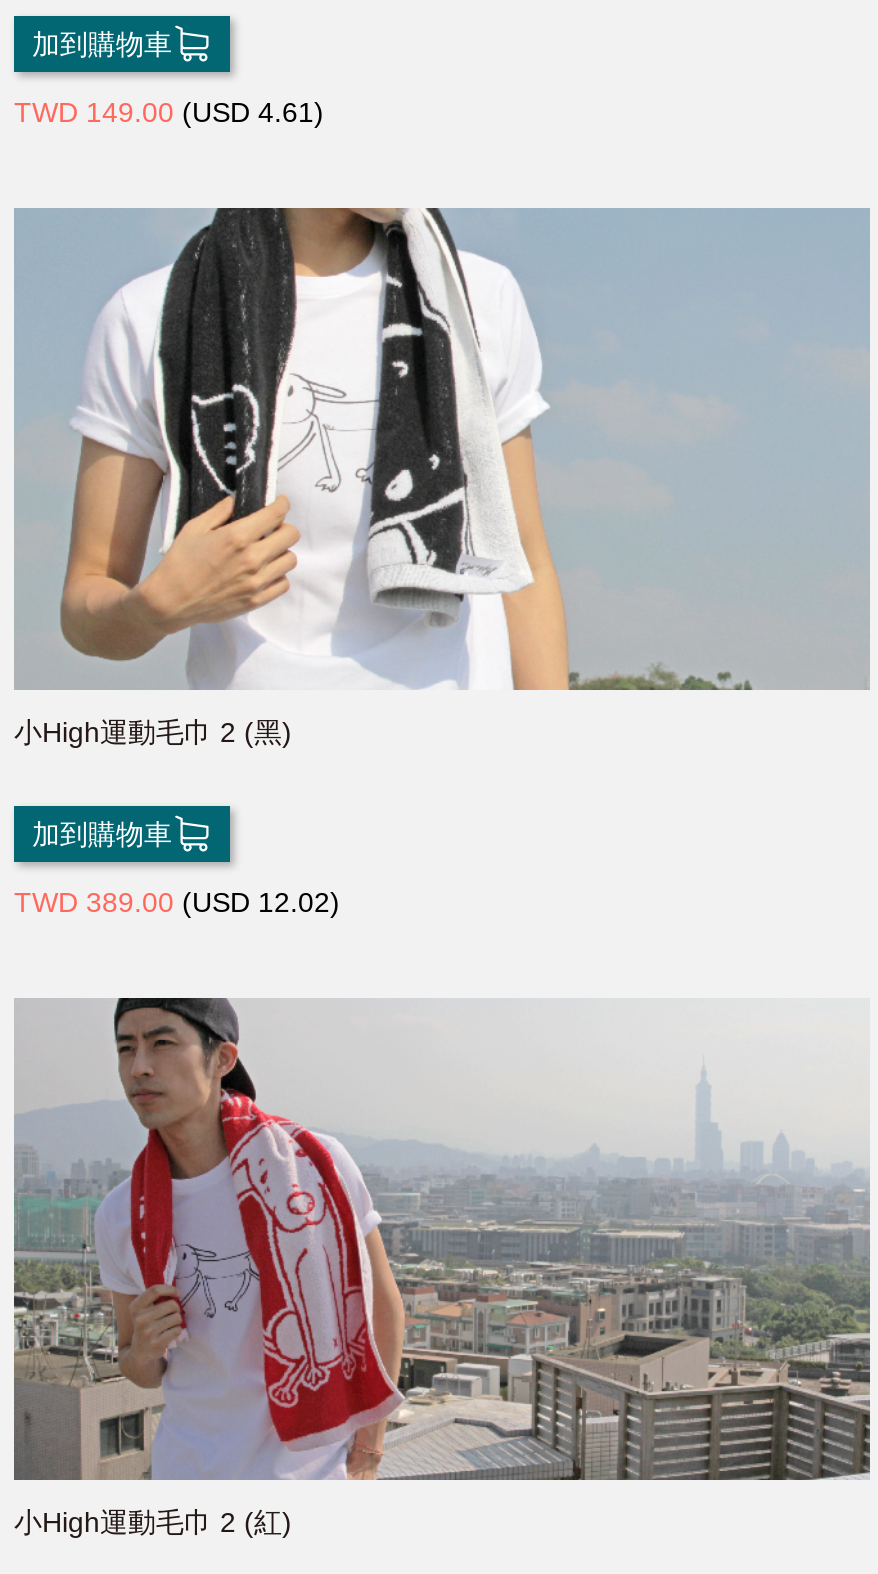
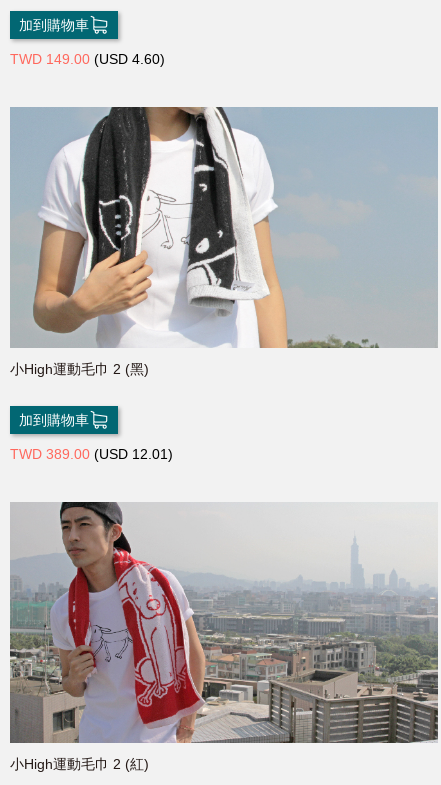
[14,97,324,129] TWD 149.00 (USD 4.61) -> [10,51,165,67] TWD 149.00 (USD 4.60)
[14,886,340,918] TWD 389.00 (USD 12.02) -> [10,446,173,462] TWD 389.00 (USD 12.01)

